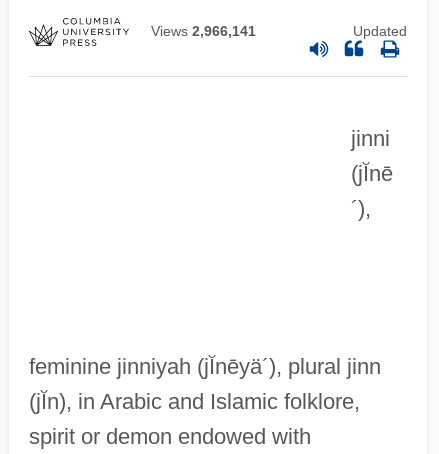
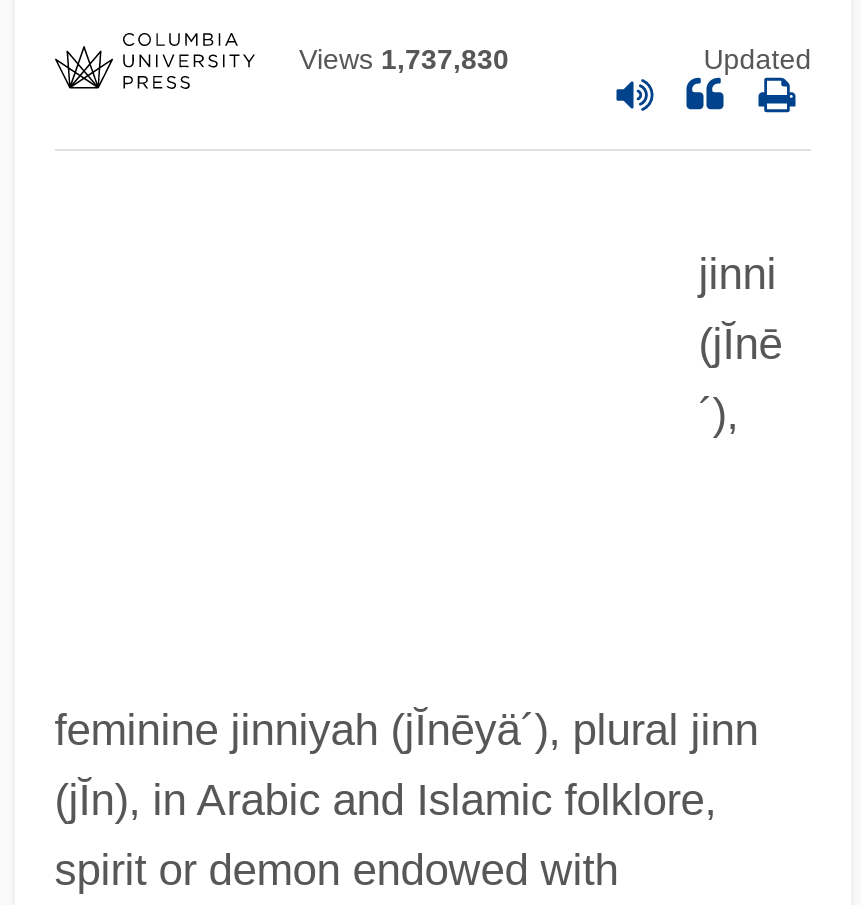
[151,23,256,39] Views 2,966,141 -> [299,44,509,76] Views 1,737,830

